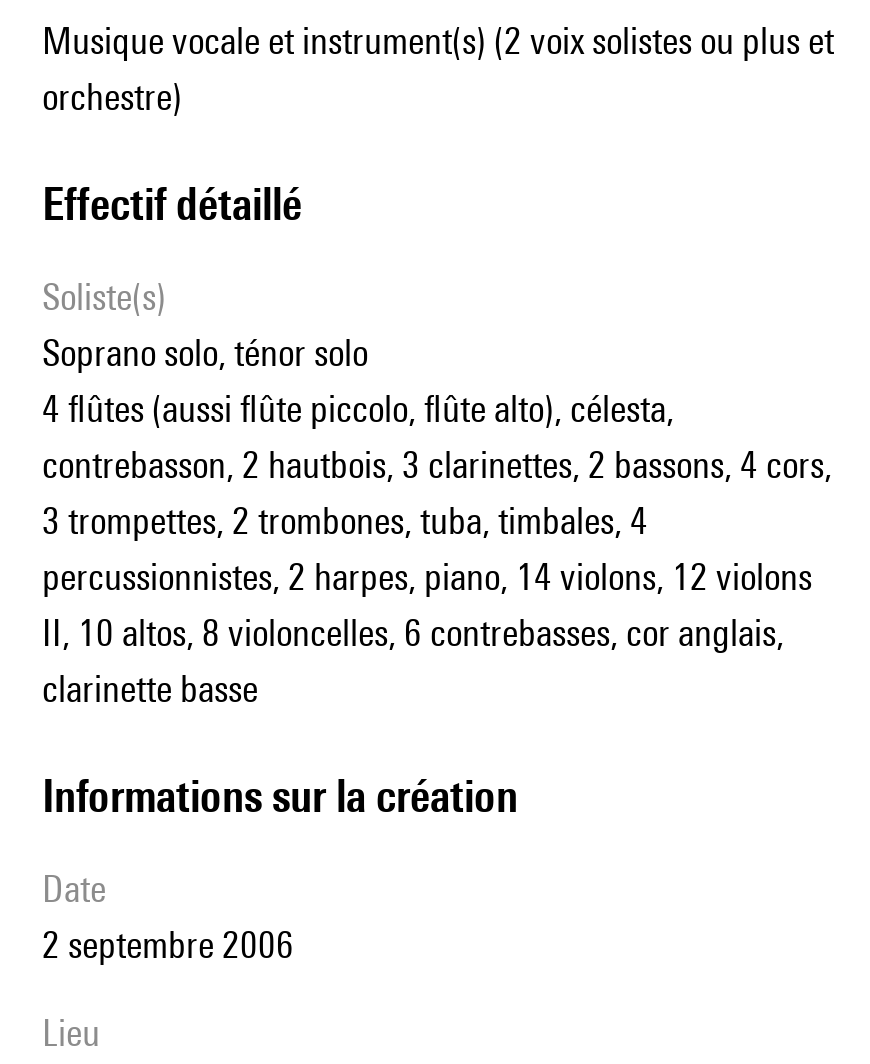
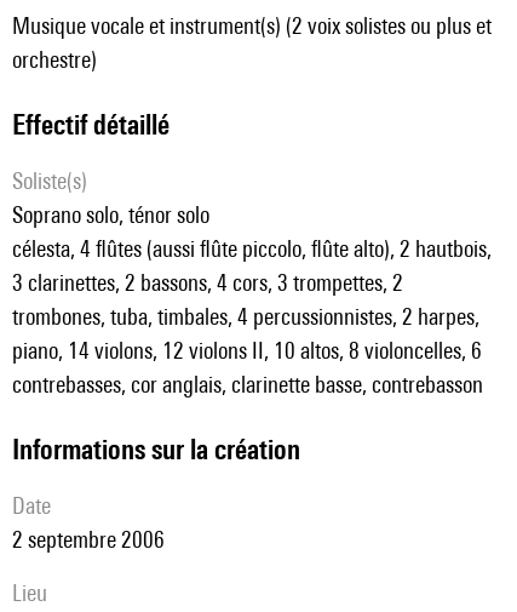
[42,386,832,710] 4 flûtes (aussi flûte piccolo, flûte alto), célesta, | contrebasson, 2 hautbois, 3 clarinettes, 2 bassons, 4 cors, | 3 trompettes, 2 trombones, tuba, timbales, 4 | percussionnistes, 2 harpes, piano, 14 violons, 12 violons | II, 10 altos, 8 violoncelles, 6 contrebasses, cor anglais, | clarinette basse -> [12,235,492,398] célesta, 4 flûtes (aussi flûte piccolo, flûte alto), 2 hautbois, | 3 clarinettes, 2 bassons, 4 cors, 3 trompettes, 2 | trombones, tuba, timbales, 4 percussionnistes, 2 harpes, | piano, 14 violons, 12 violons II, 10 altos, 8 violoncelles, 6 | contrebasses, cor anglais, clarinette basse, contrebasson

